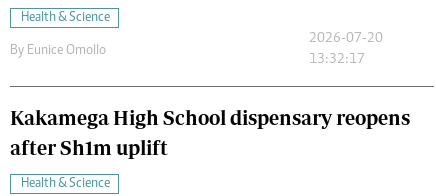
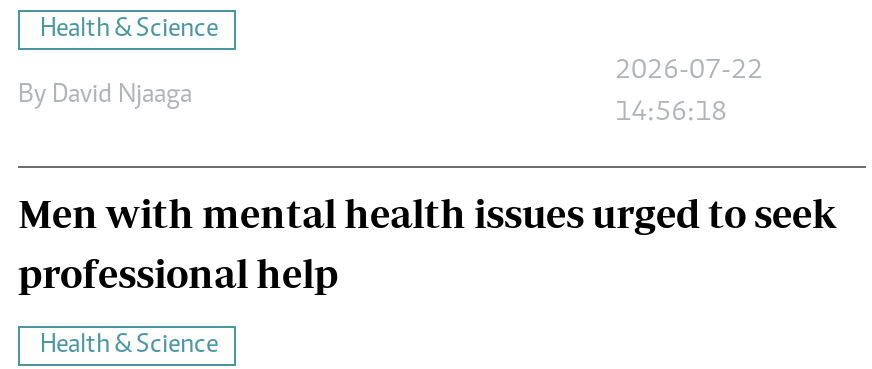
[309,32,383,46] 2026-07-20 -> [615,58,763,86] 2026-07-22
[10,44,106,58] By Eunice Omollo -> [18,82,192,110] By David Njaaga
[309,53,365,67] 13:32:17 -> [615,100,727,128] 14:56:18
[10,106,410,159] Kakamega High School dispensary reopens | after Sh1m uplift -> [18,190,836,296] Men with mental health issues urged to seek | professional help

